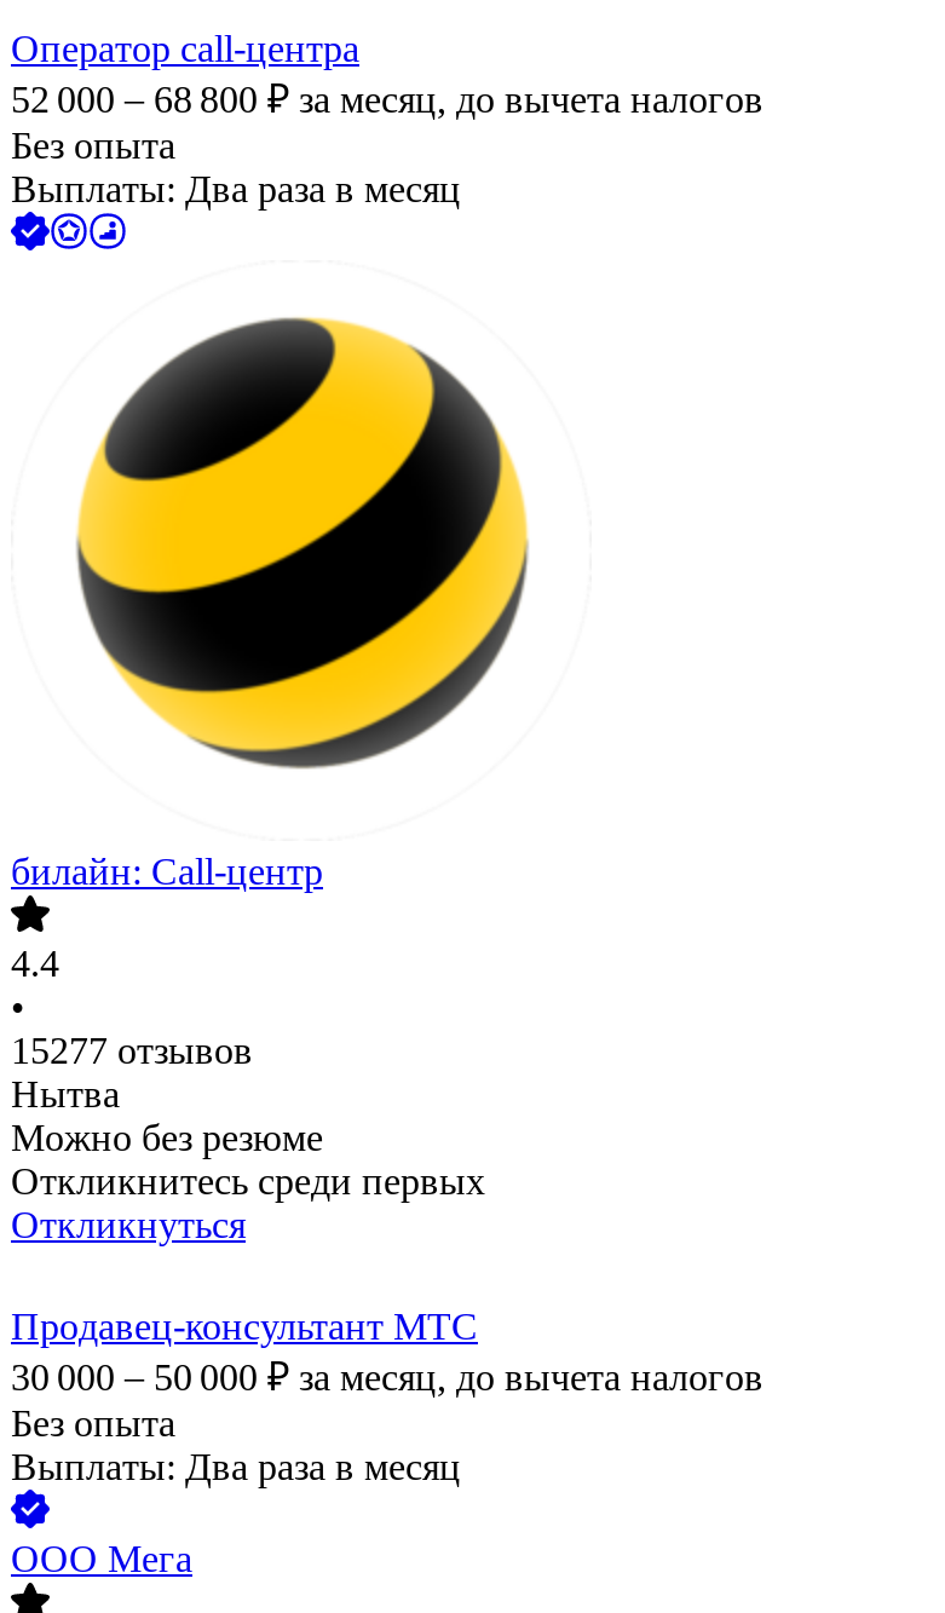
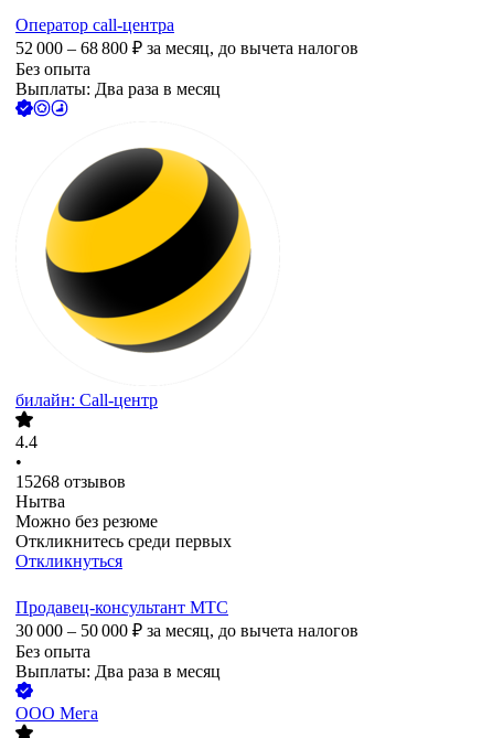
[11,1030,253,1072] 15277 отзывов -> [15,472,126,491] 15268 отзывов

